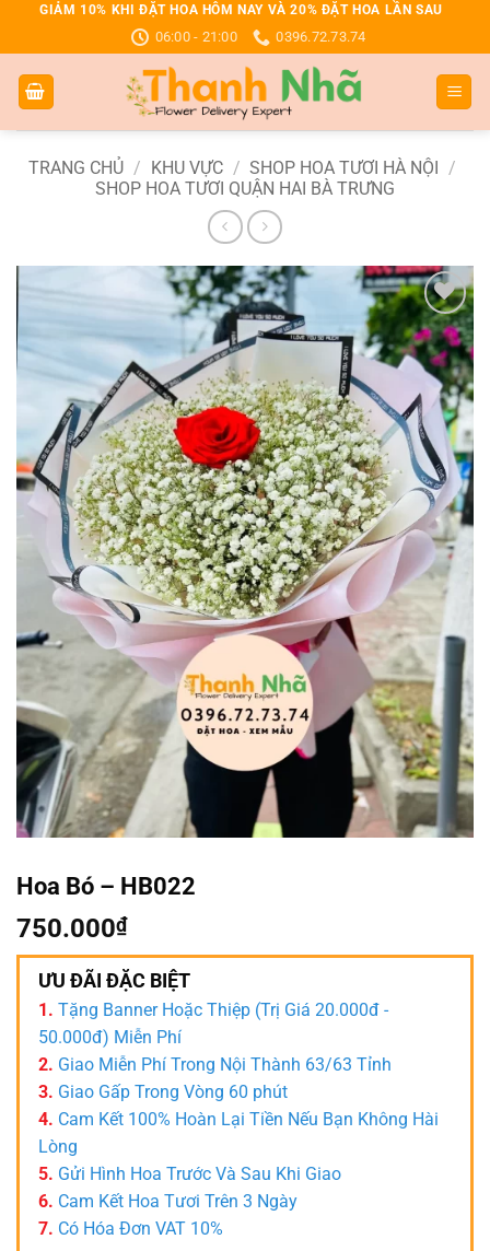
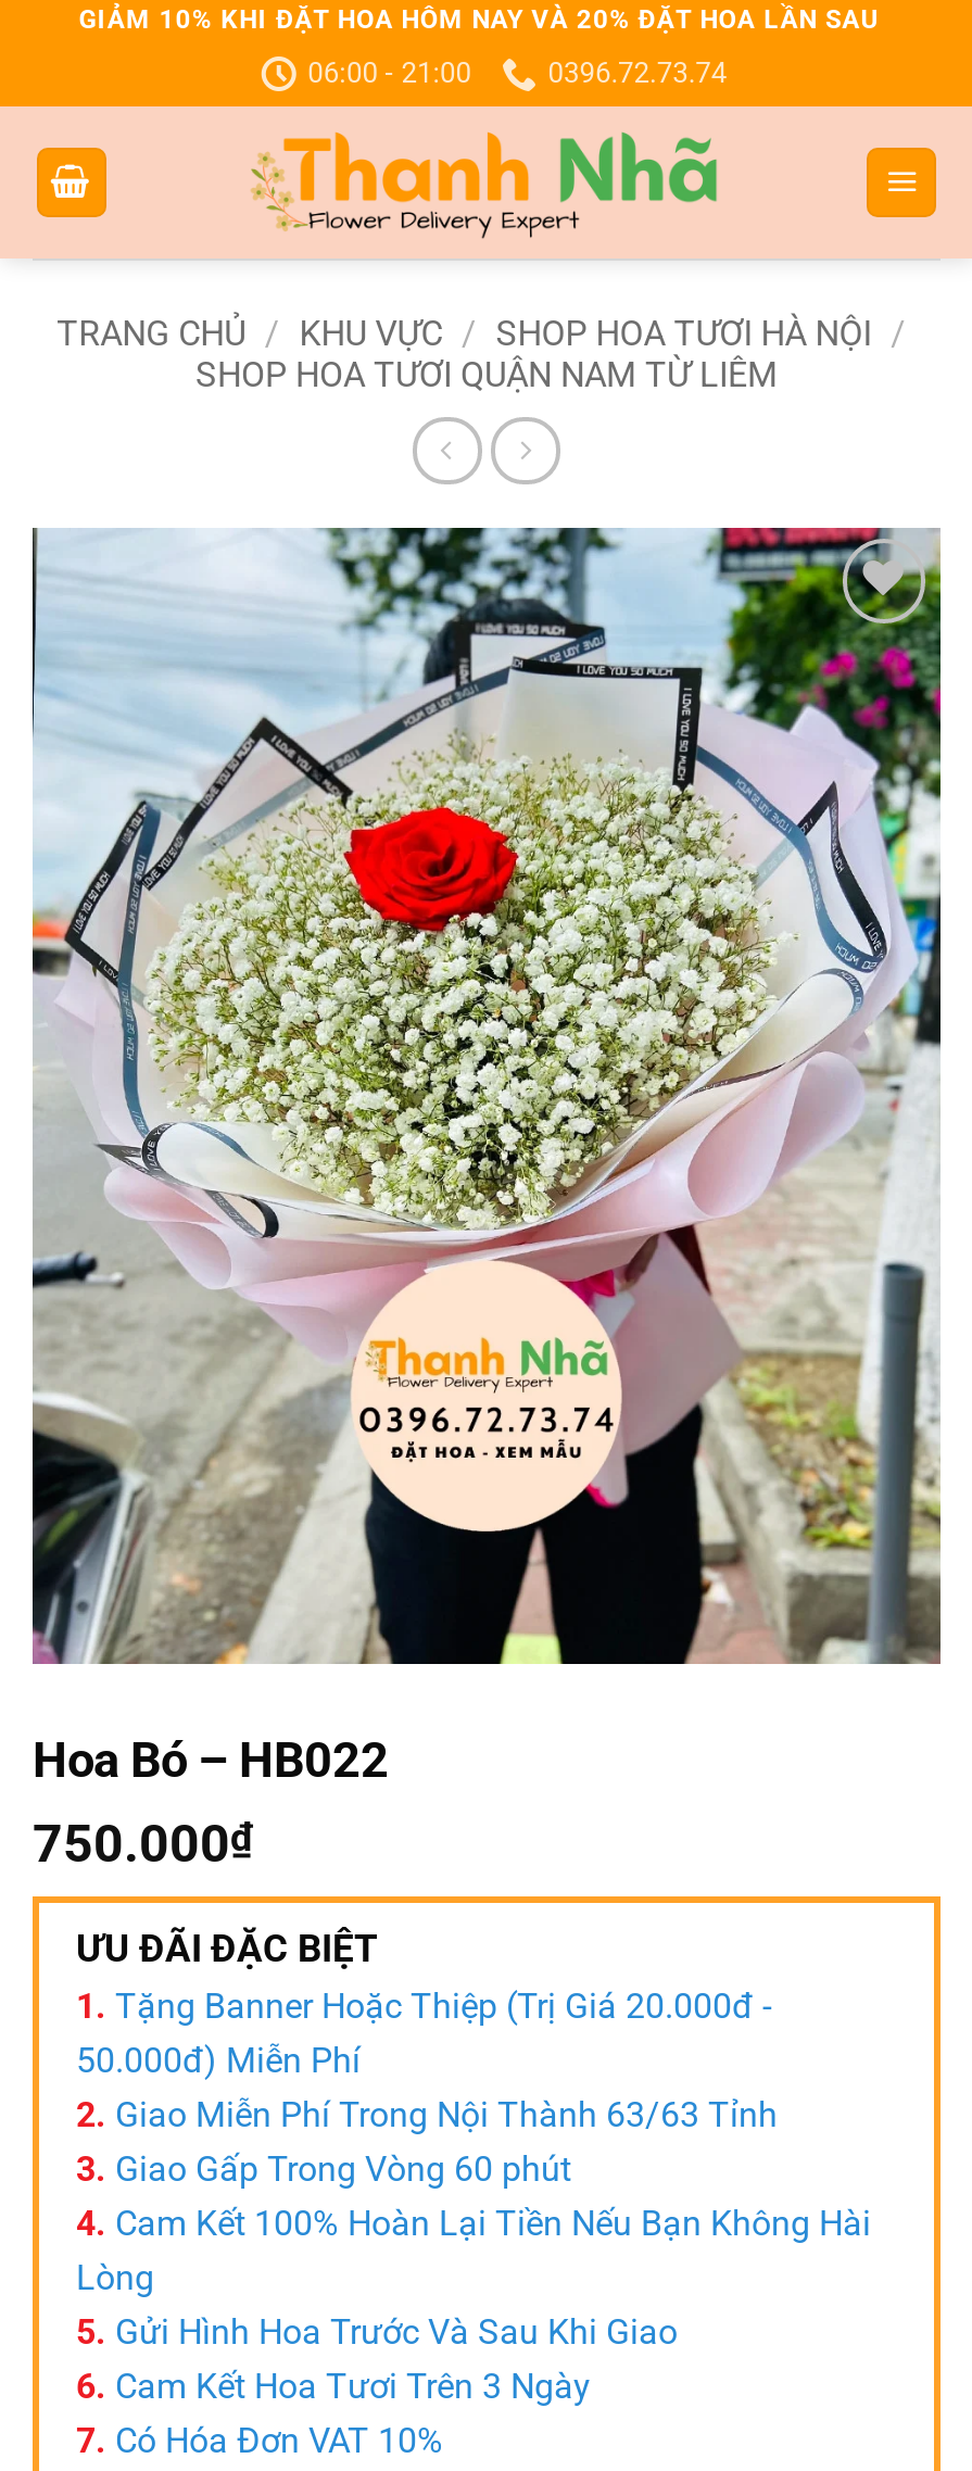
[95,178,395,199] SHOP HOA TƯƠI QUẬN HAI BÀ TRƯNG -> [195,354,778,395] SHOP HOA TƯƠI QUẬN NAM TỪ LIÊM

